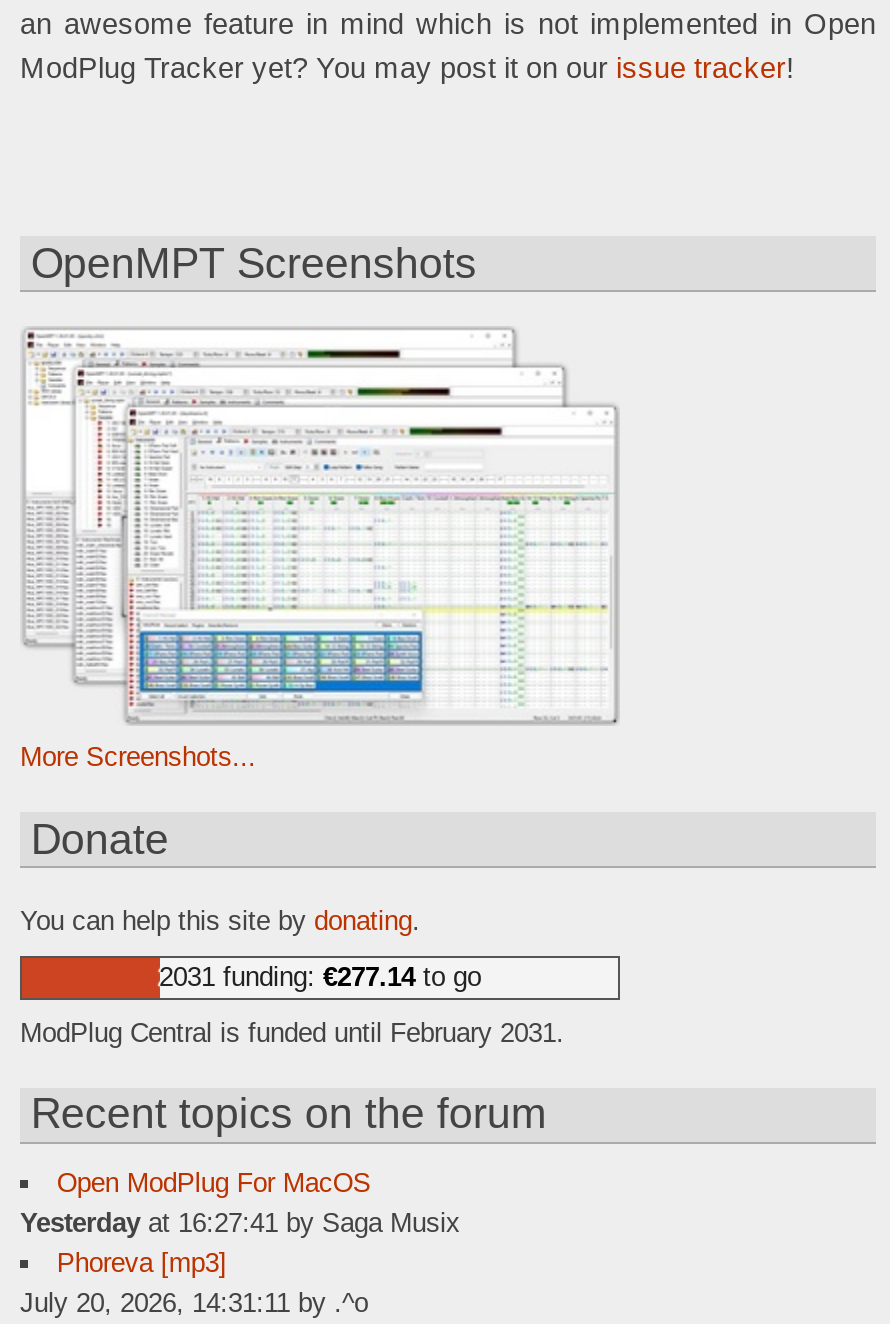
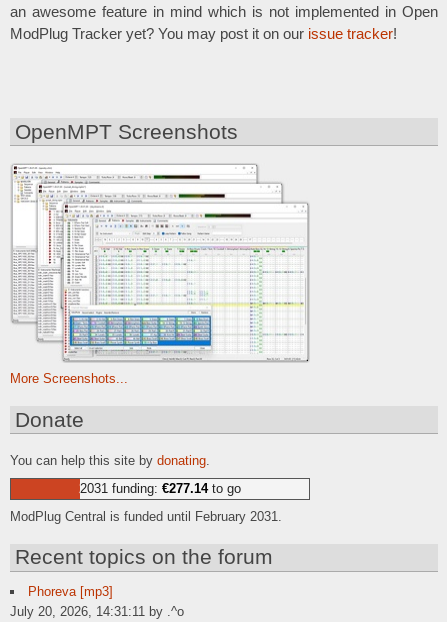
[20,1169,460,1239] Open ModPlug For MacOS | Yesterday at 16:27:41 by Saga Musix -> none

